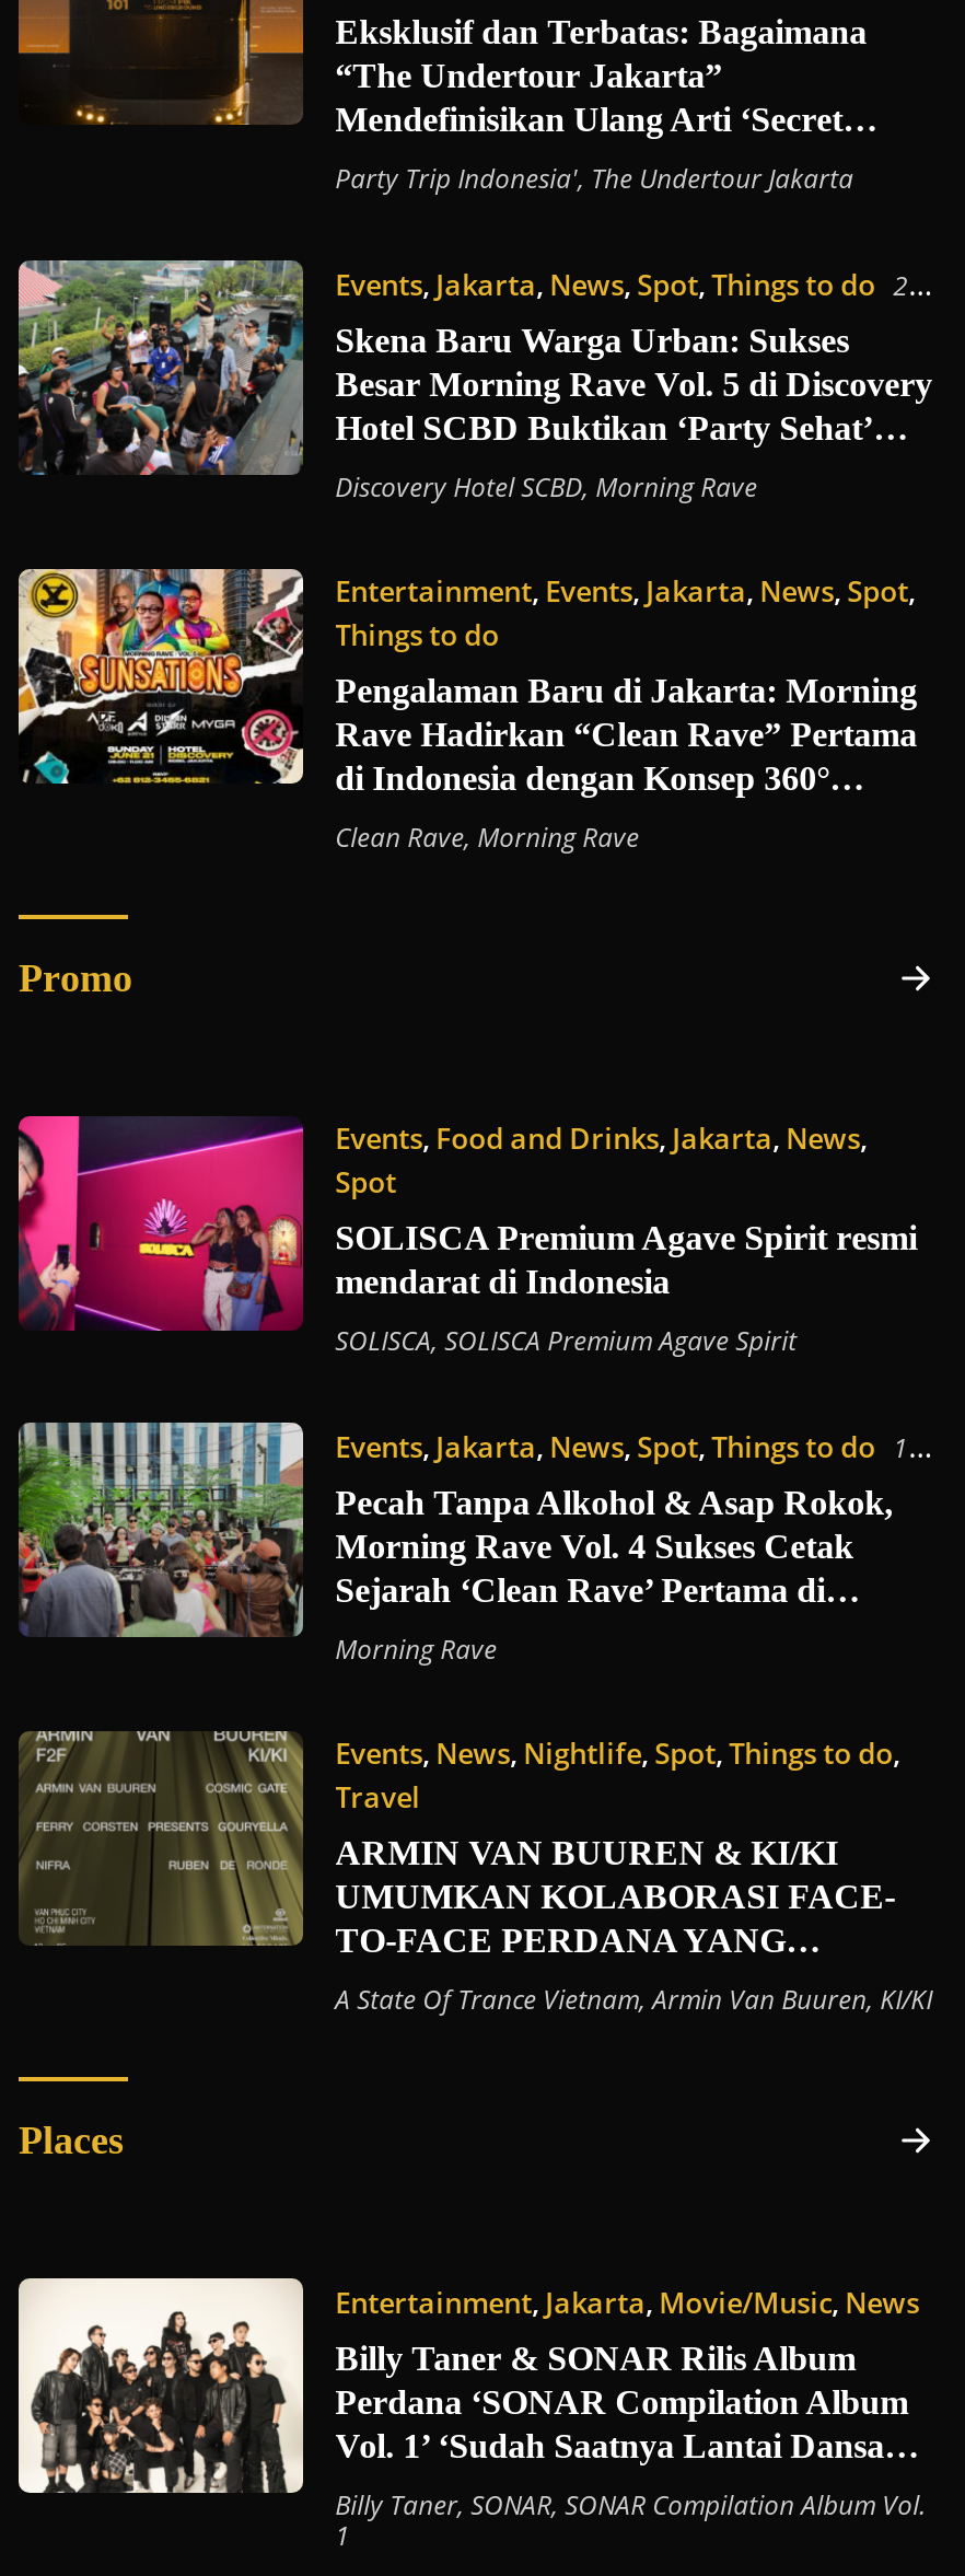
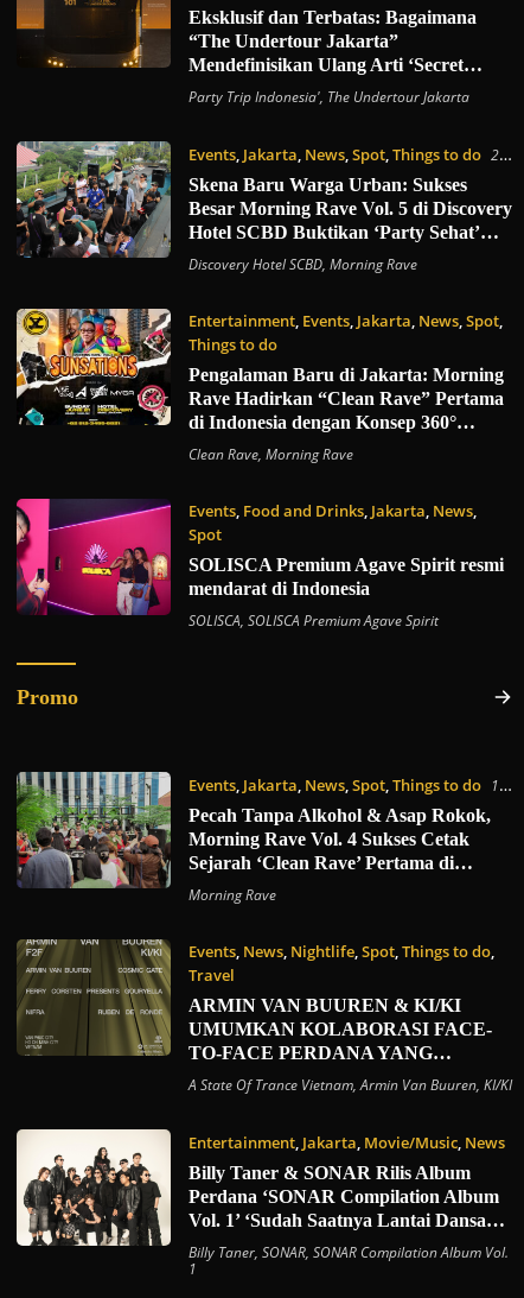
moved [19,956,132,1000] -> [17,685,78,709]: Promo
[19,2118,124,2162] Places -> none

